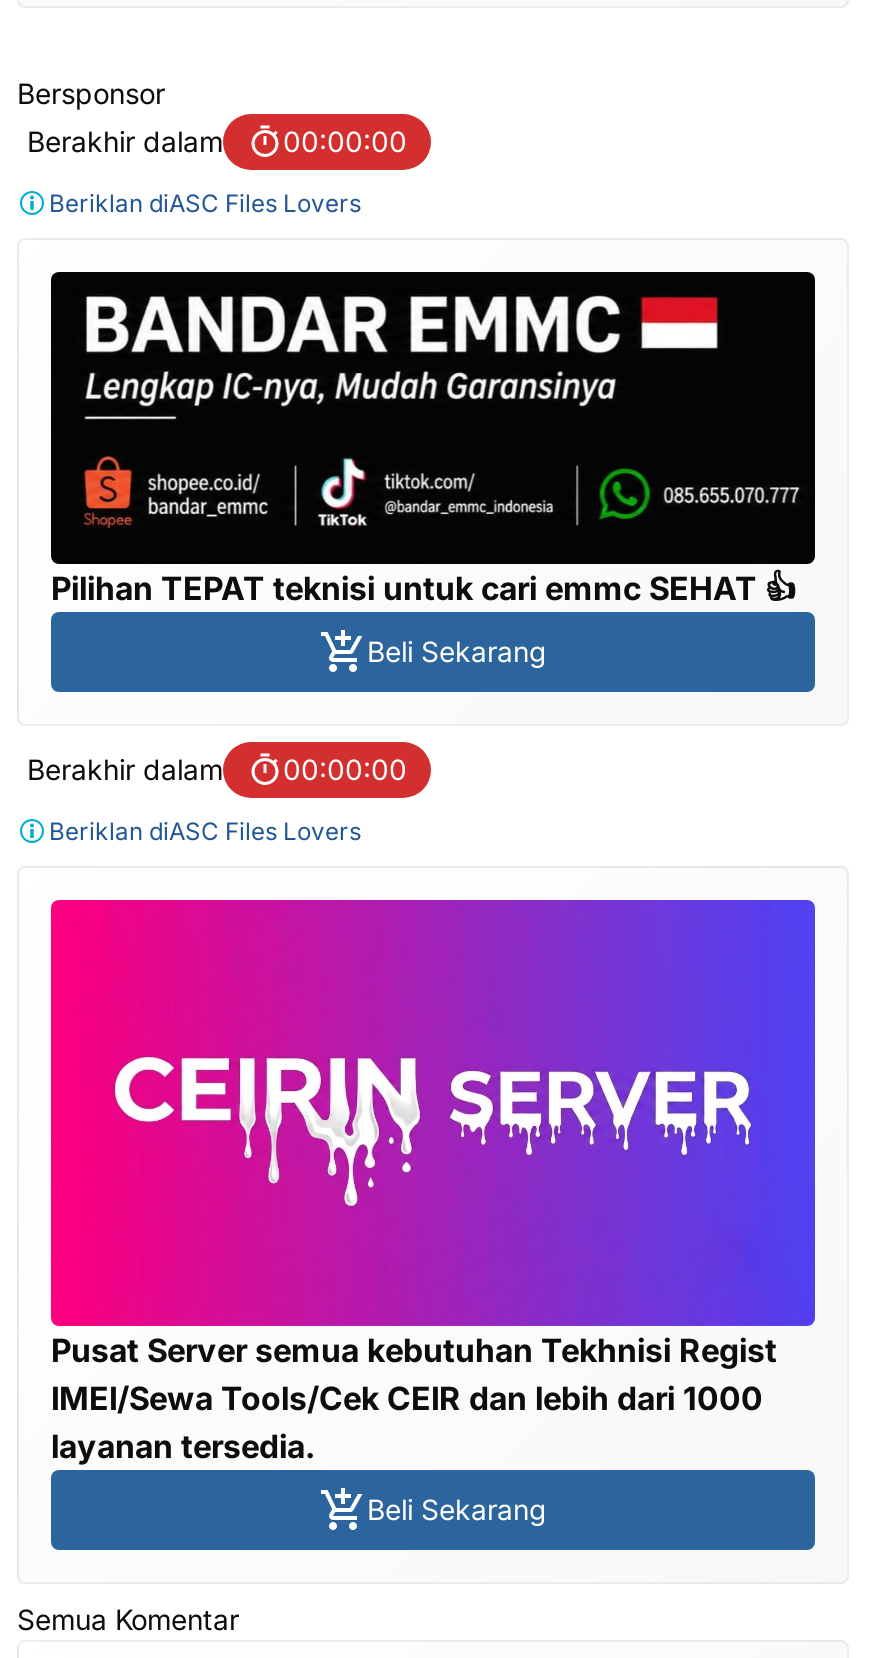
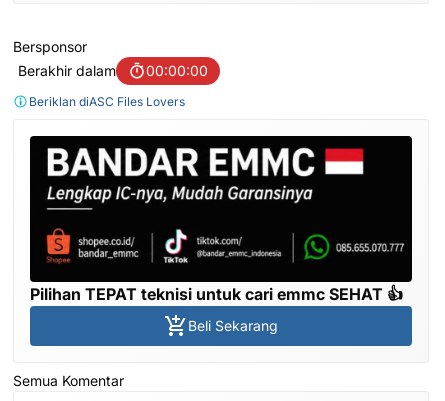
[27,753,407,846] Berakhir dalam | 00:00:00 | Beriklan diASC Files Lovers -> none
[49,898,817,1526] [image] | Pusat Server semua kebutuhan Tekhnisi Regist | IMEI/Sewa Tools/Cek CEIR dan lebih dari 1000 | layanan tersedia. | Beli Sekarang -> none

